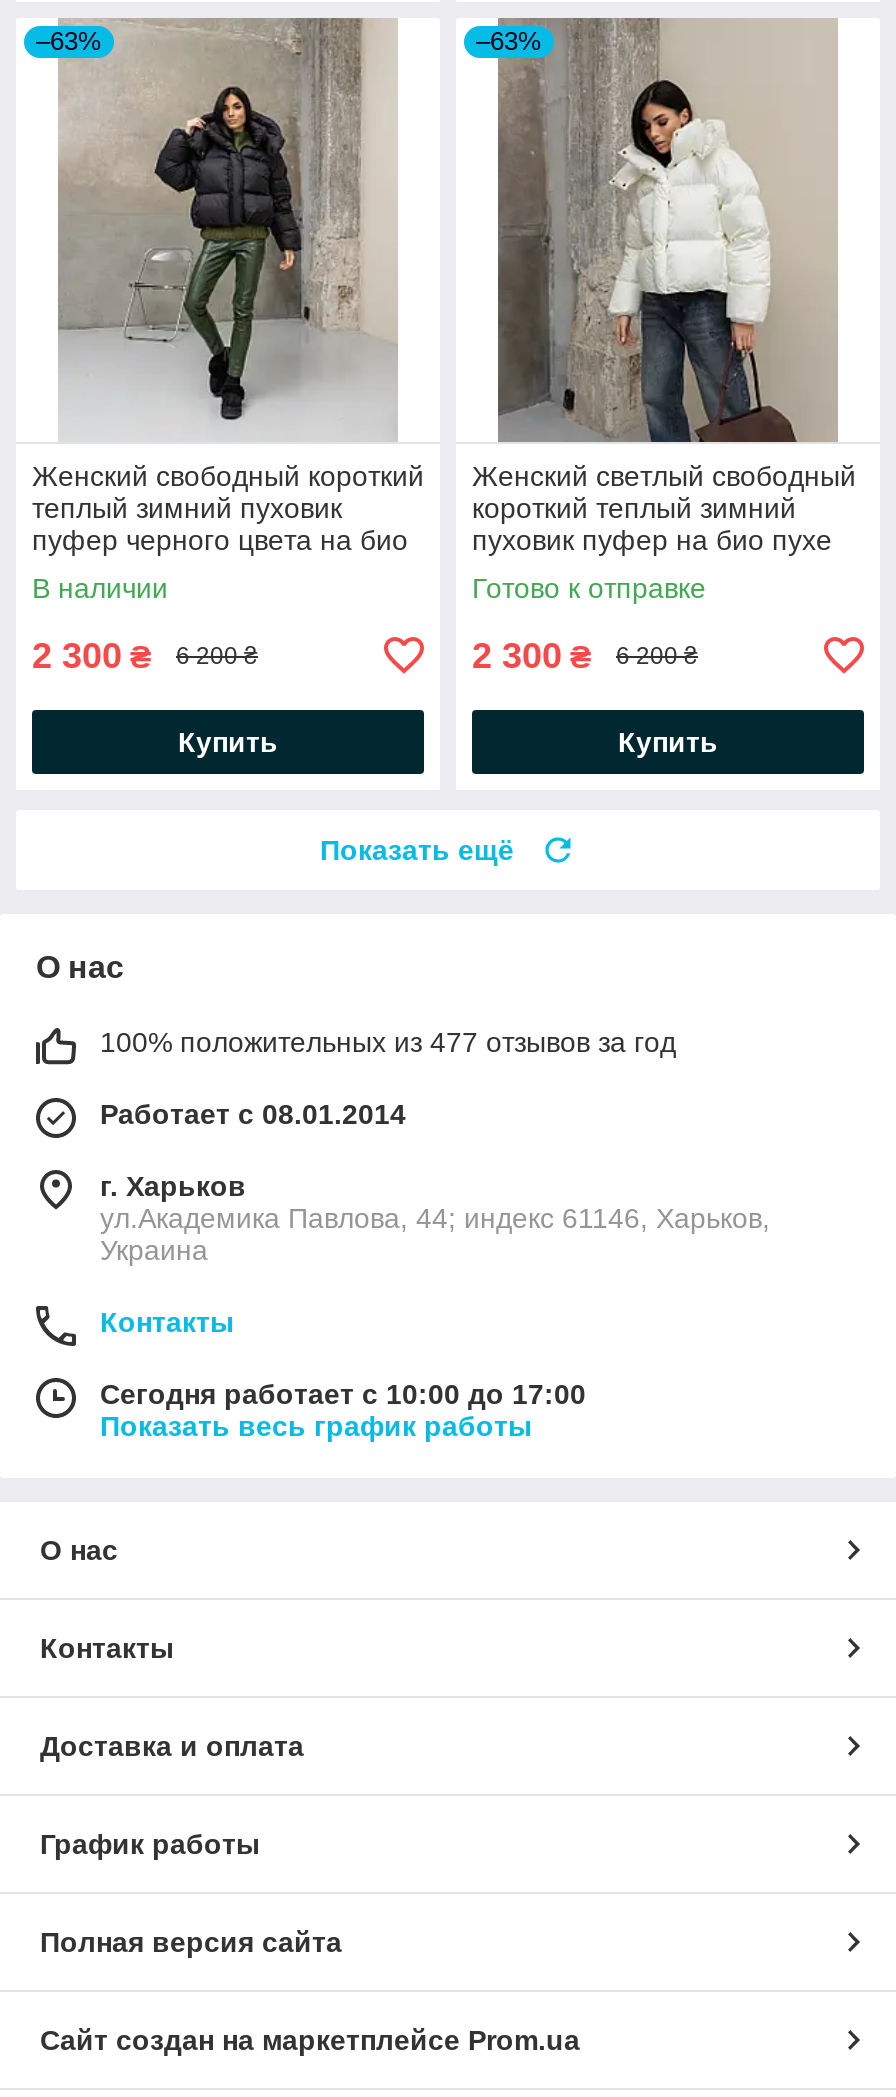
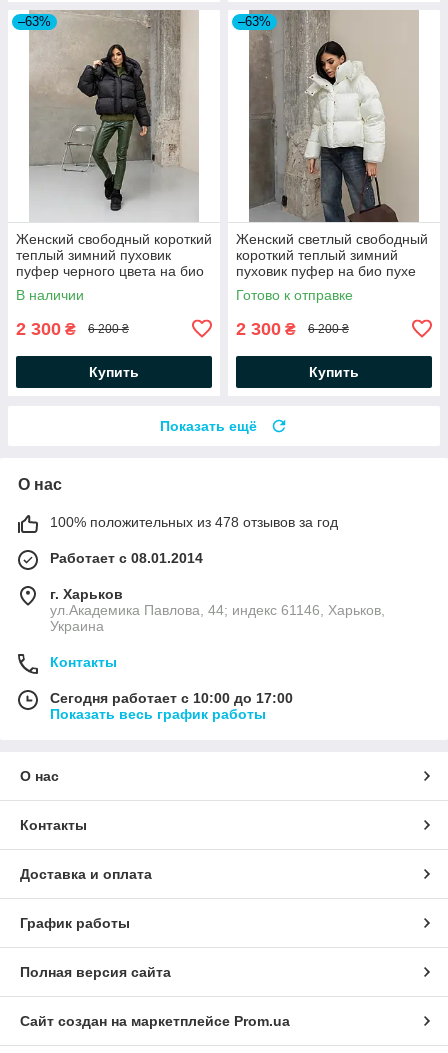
[100,1025,676,1057] 100% положительных из 477 отзывов за год -> [50,514,338,530] 100% положительных из 478 отзывов за год

